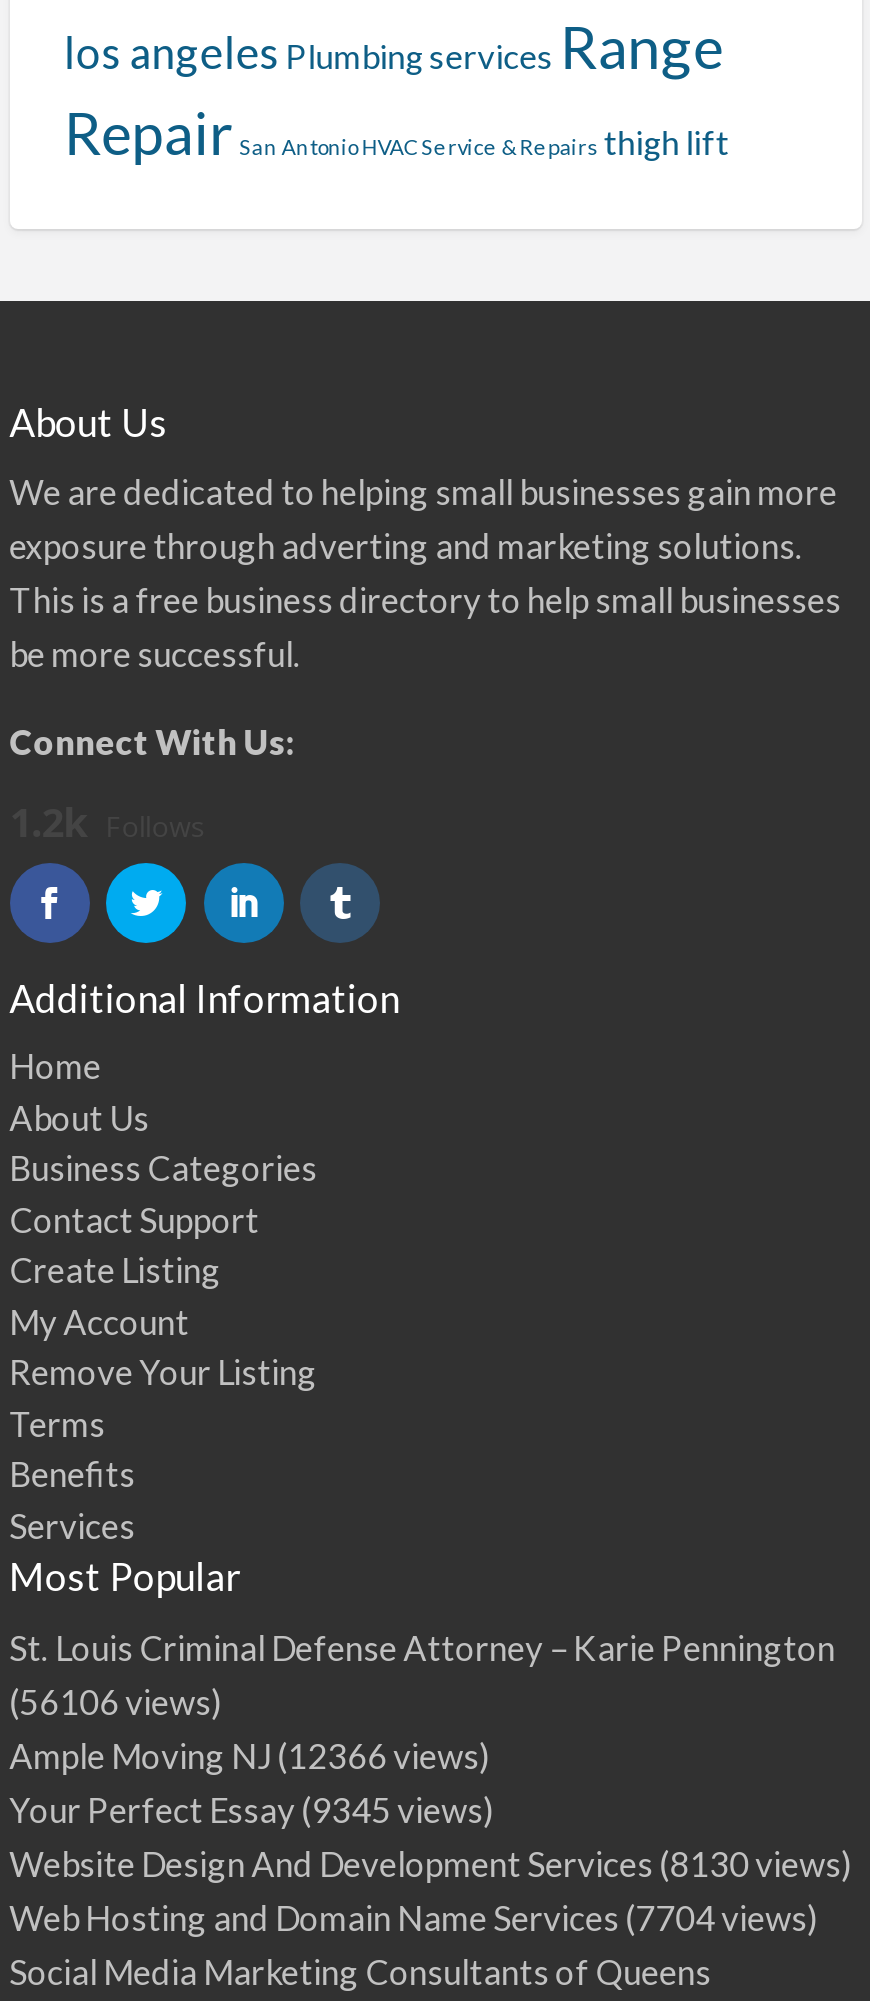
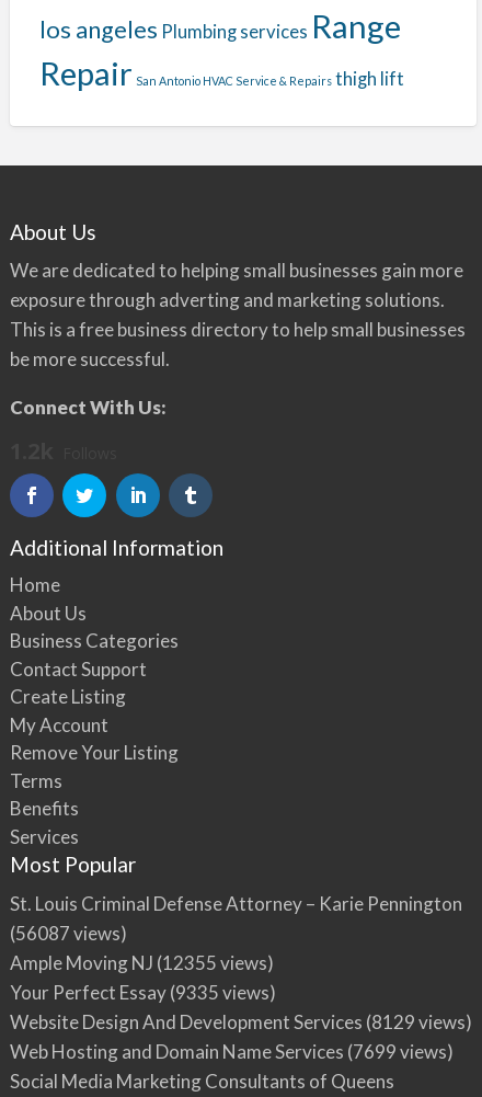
[9,1680,223,1722] (56106 views) -> [9,921,127,944] (56087 views)
[9,1734,491,1776] Ample Moving NJ (12366 views) -> [9,951,273,974] Ample Moving NJ (12355 views)
[9,1788,495,1830] Your Perfect Essay (9345 views) -> [9,981,276,1004] Your Perfect Essay (9335 views)
[9,1842,853,1884] Website Design And Development Services (8130 views) -> [9,1010,472,1033] Website Design And Development Services (8129 views)
[9,1896,819,1938] Web Hosting and Domain Name Services (7704 views) -> [9,1040,453,1063] Web Hosting and Domain Name Services (7699 views)

